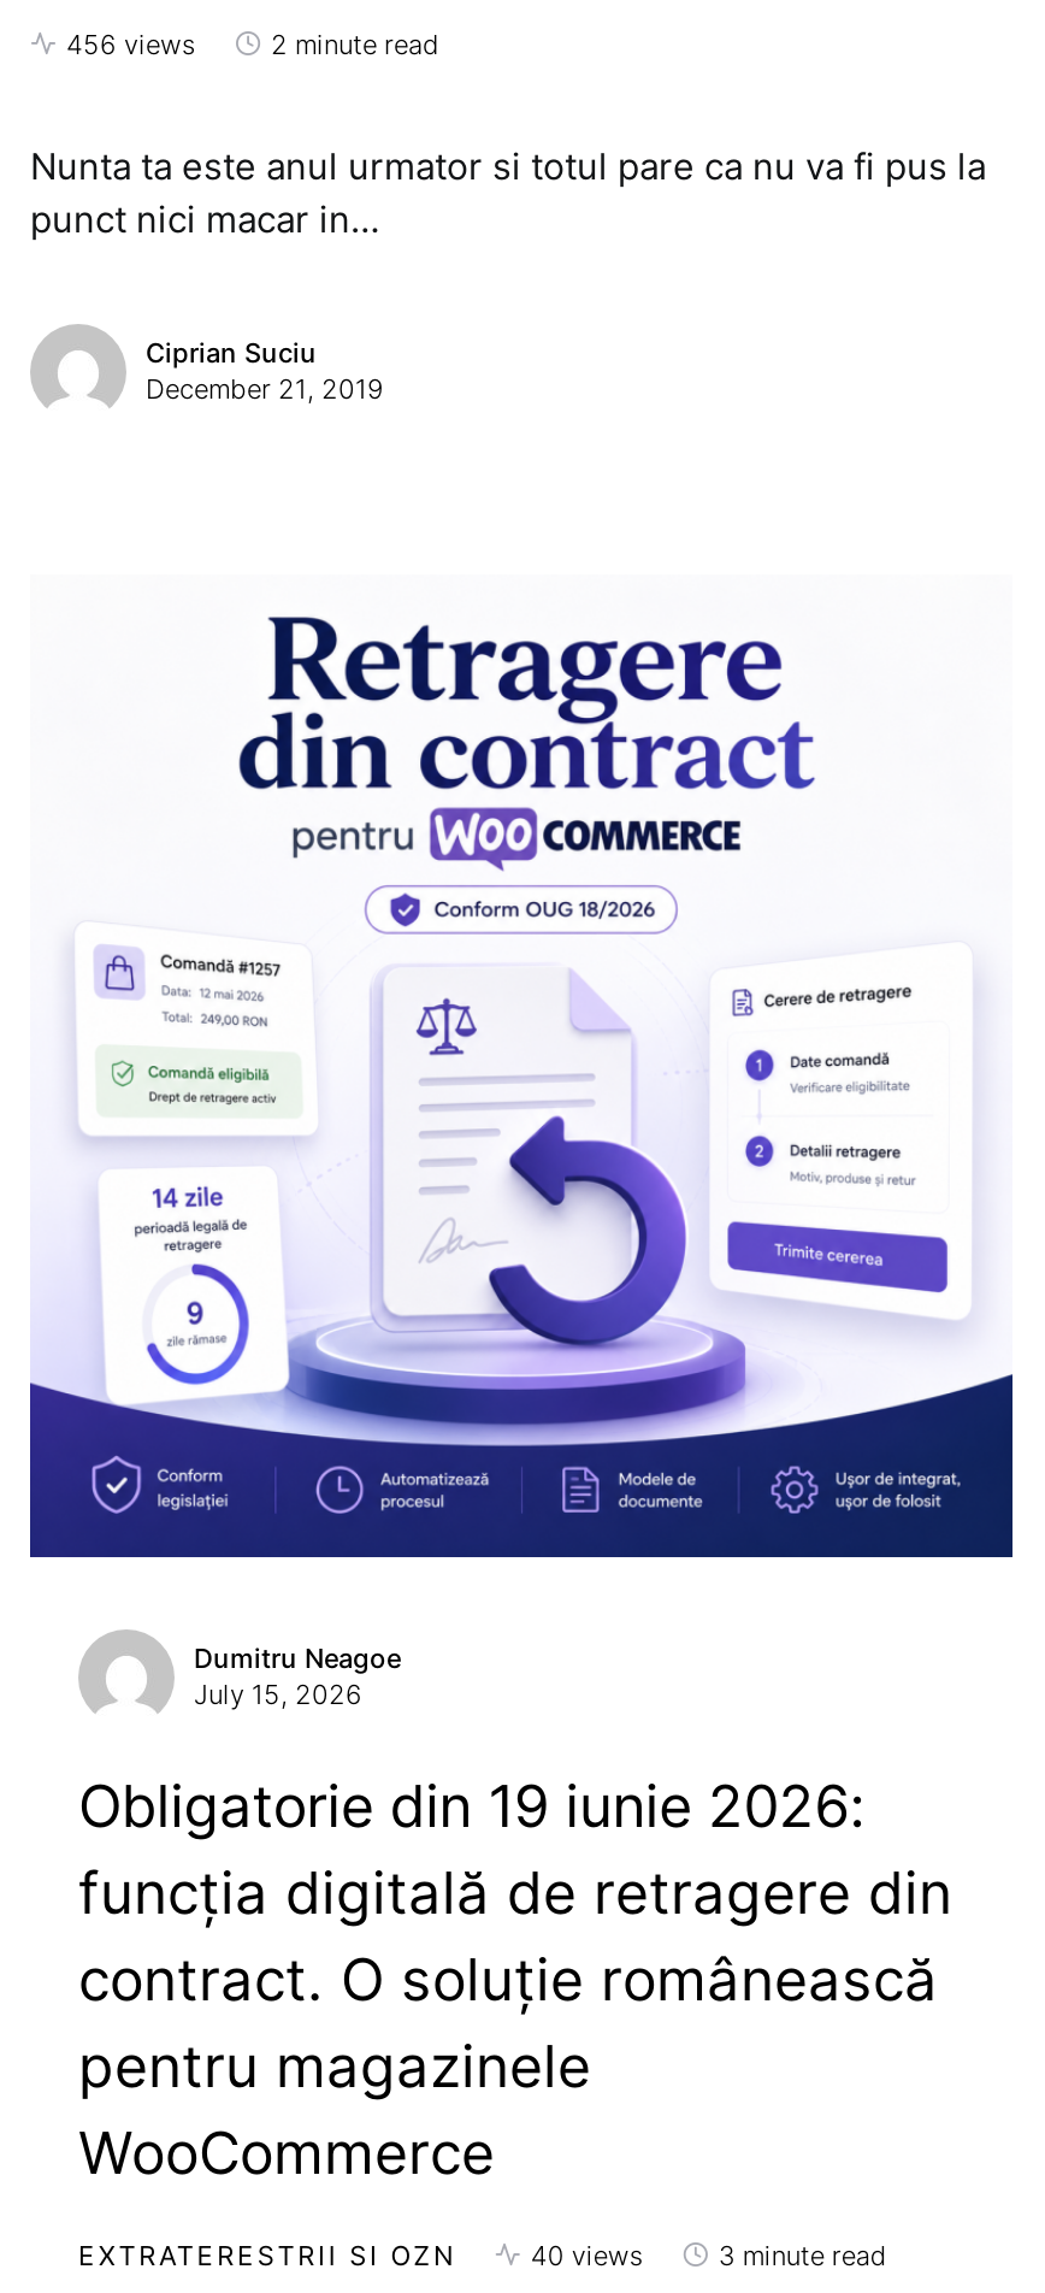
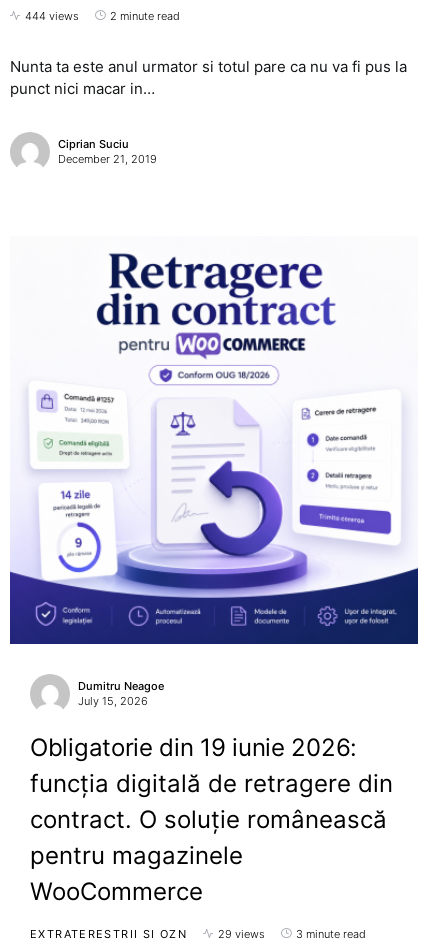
[66,26,196,60] 456 views -> [25,9,79,23] 444 views
[531,2238,644,2271] 40 views -> [218,927,265,941] 29 views

